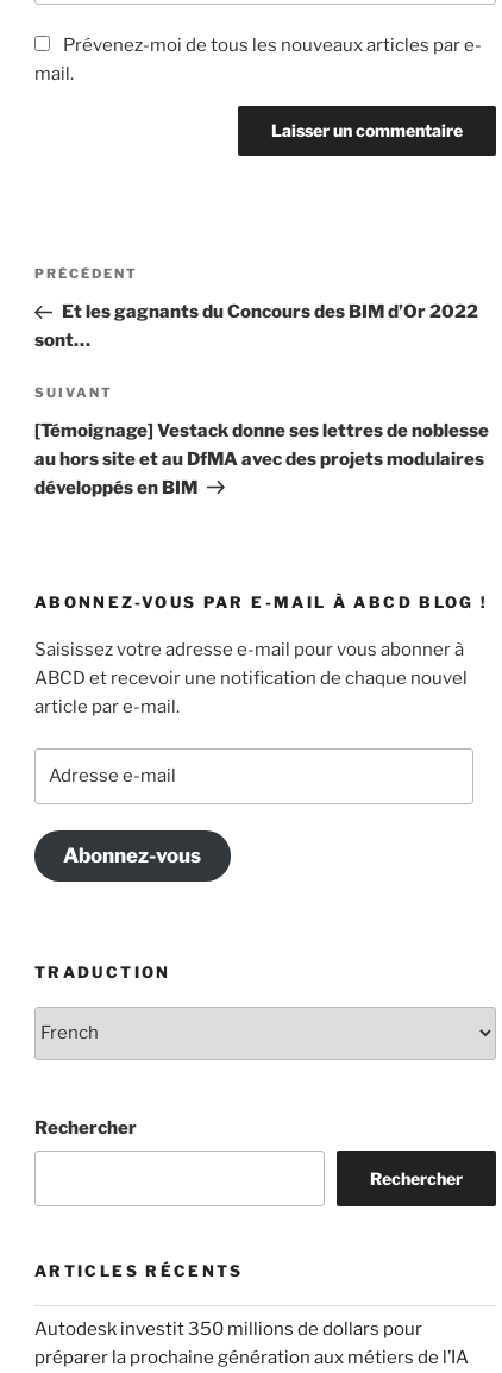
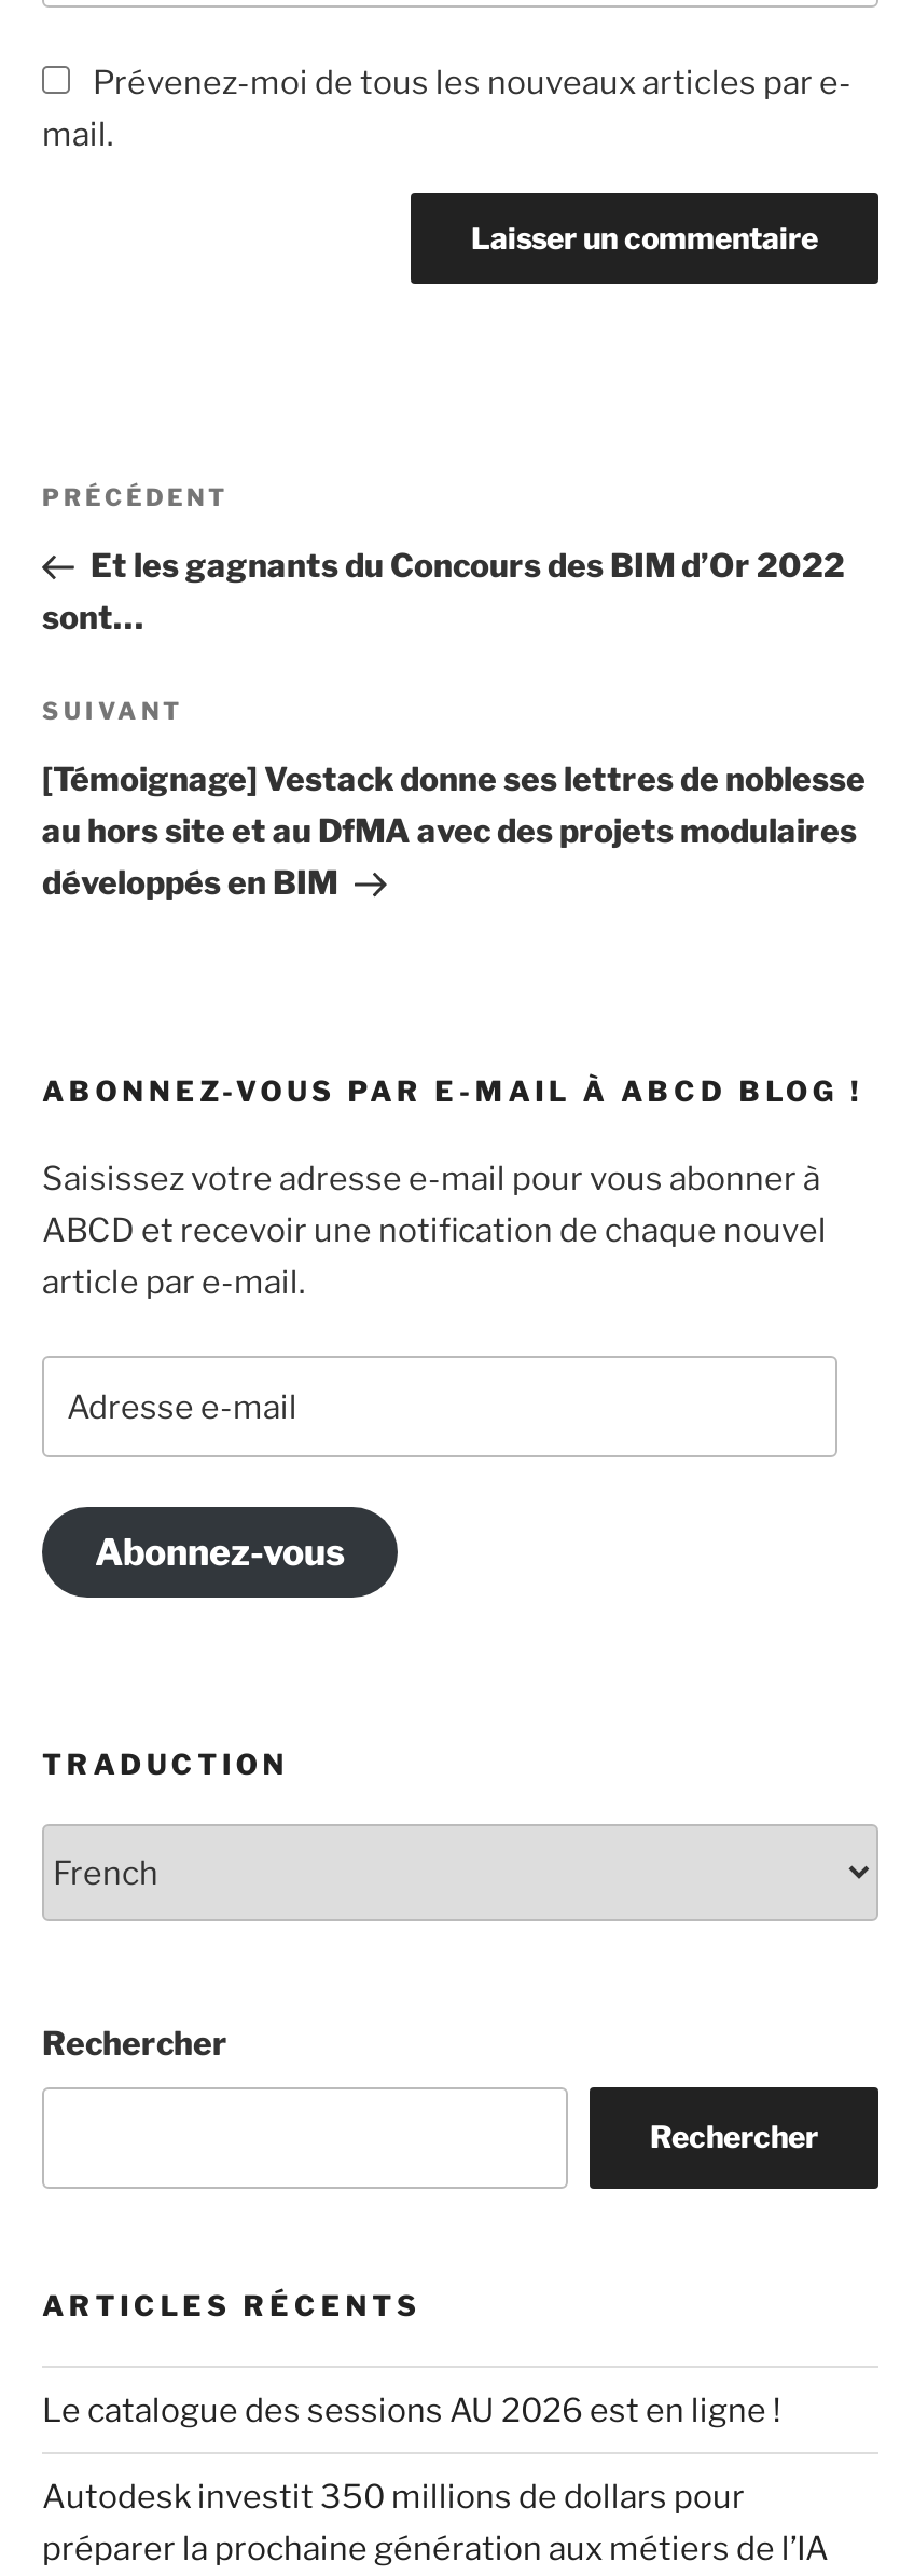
none -> [42,2391,781,2430] Le catalogue des sessions AU 2026 est en ligne !

